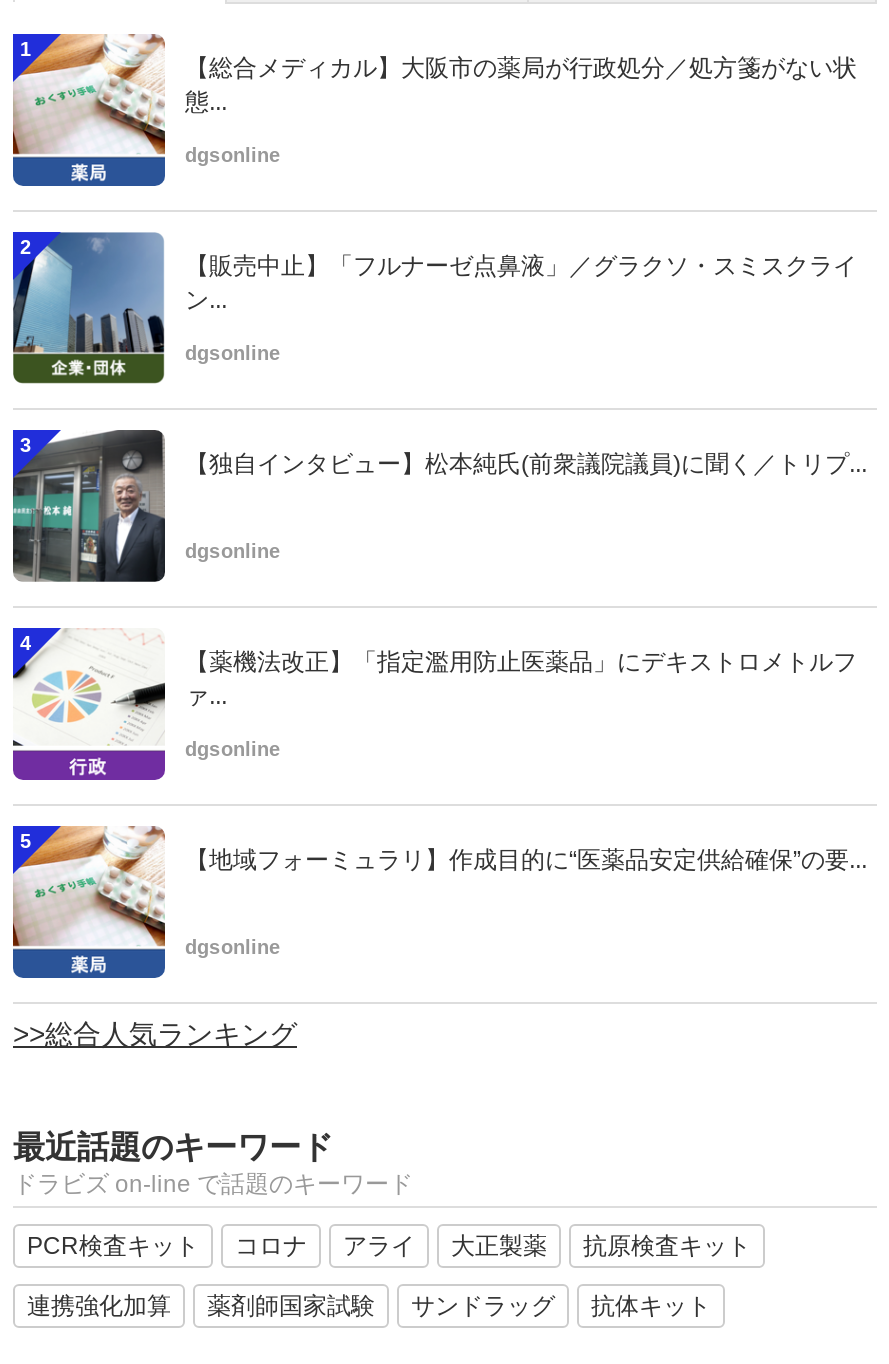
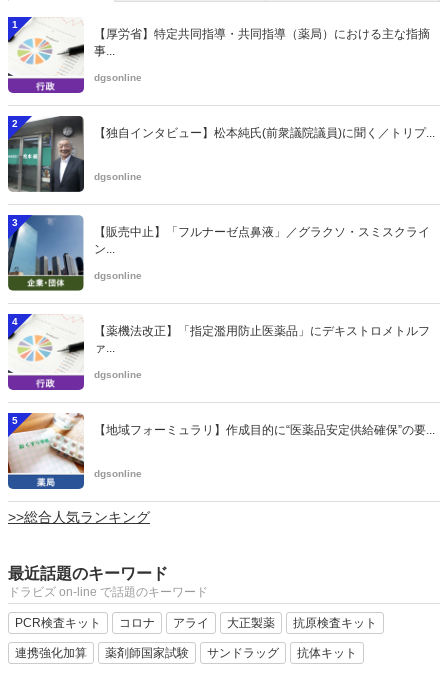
[11,34,857,186] [image] | 【総合メディカル】大阪市の薬局が行政処分／処方箋がない状 | 態... -> [7,17,430,93] [image] | 【厚労省】特定共同指導・共同指導（薬局）における主な指摘 | 事...
moved [11,230,857,386] -> [7,214,430,292]: [image] | 【販売中止】「フルナーゼ点鼻液」／グラクソ・スミスクライ | ン...
moved [11,428,867,584] -> [7,115,435,193]: [image] | 【独自インタビュー】松本純氏(前衆議院議員)に聞く／トリプ...

